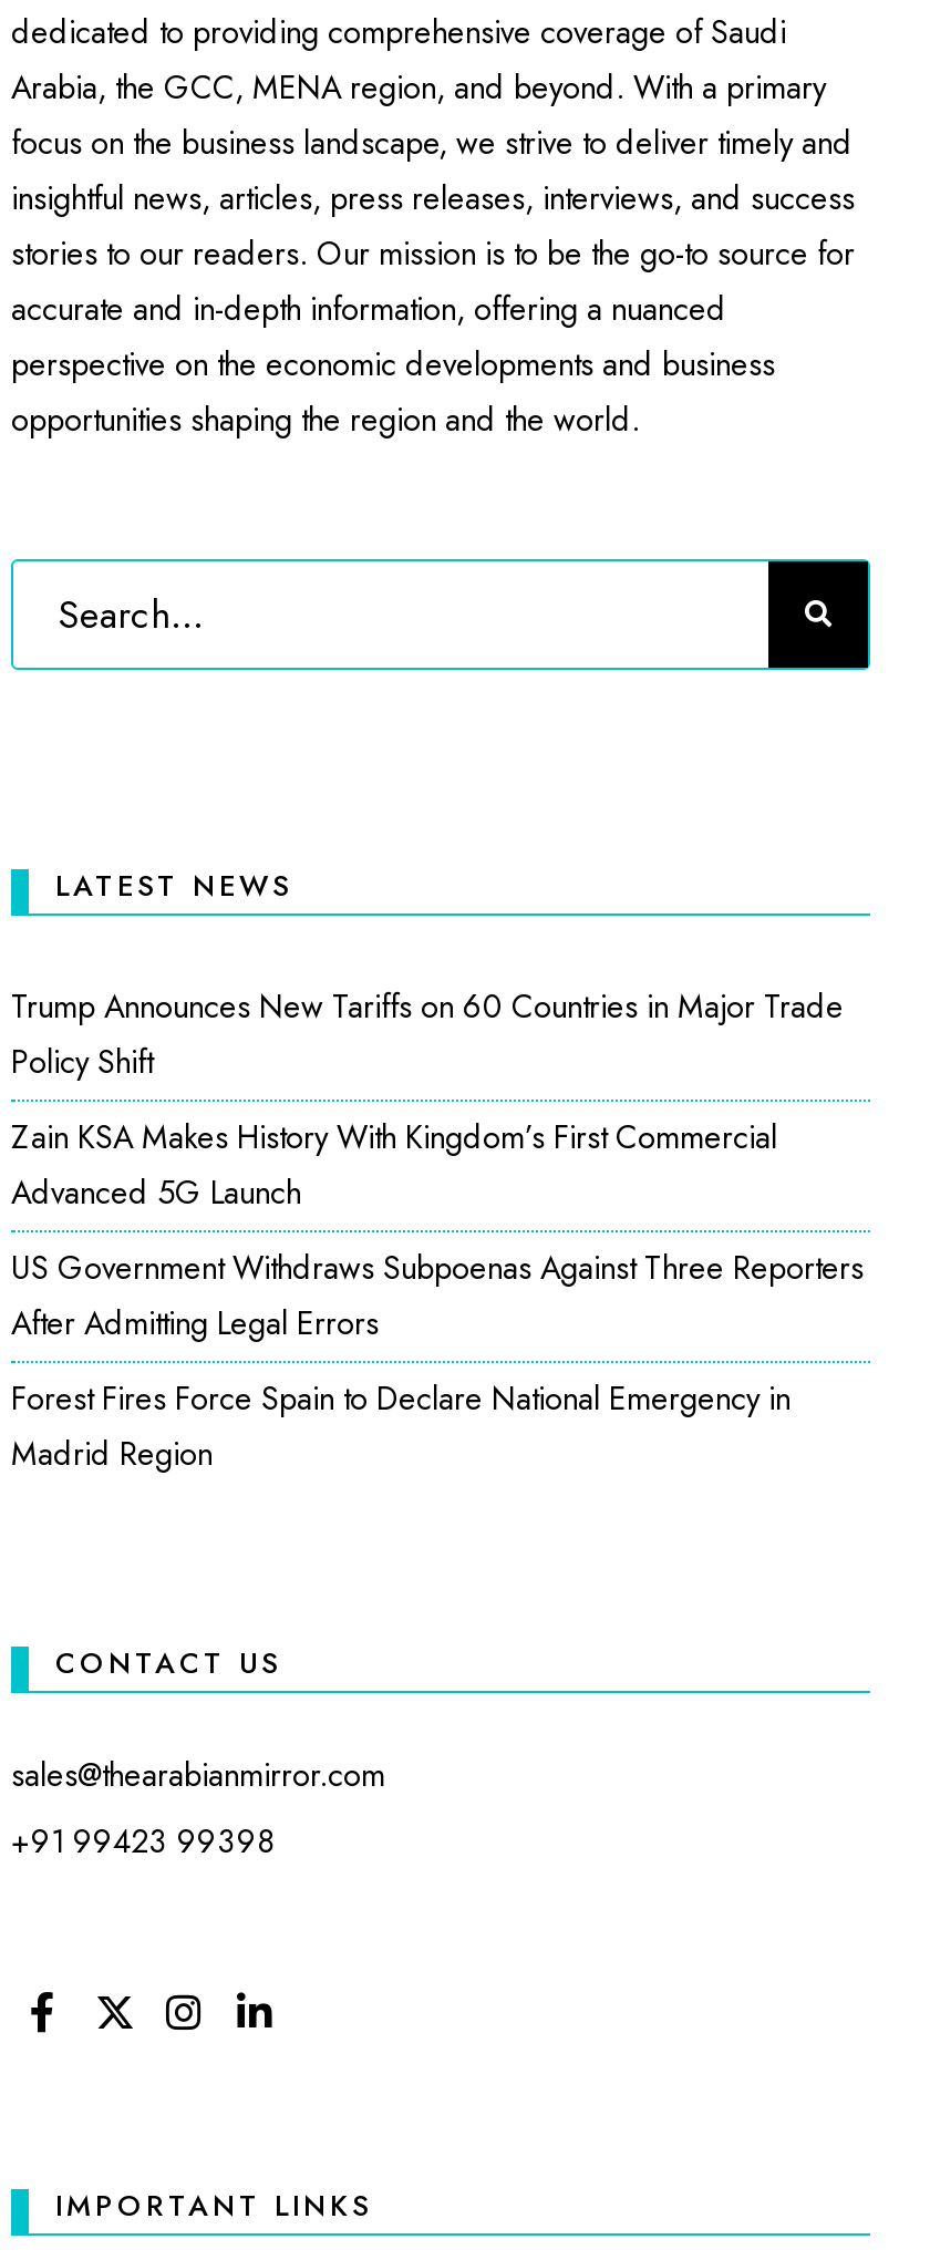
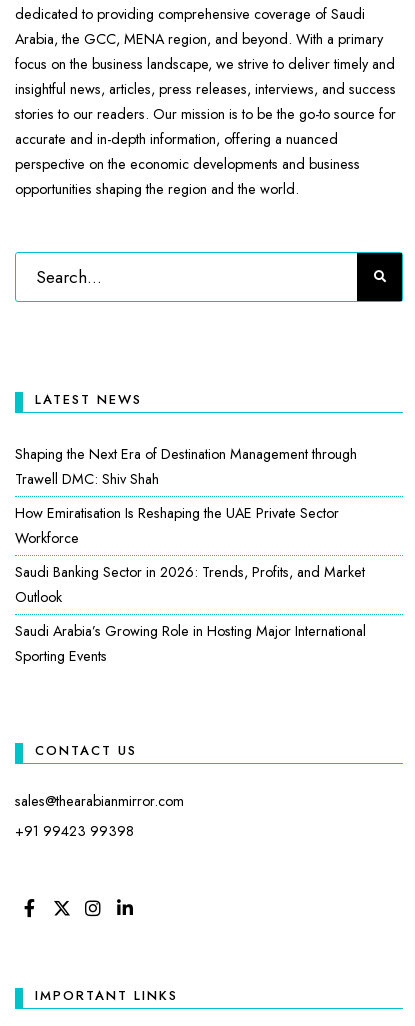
[11,984,844,1084] Trump Announces New Tariffs on 60 Countries in Major Trade | Policy Shift -> [15,444,357,489] Shaping the Next Era of Destination Management through | Trawell DMC: Shiv Shah
[11,1115,777,1214] Zain KSA Makes History With Kingdom’s First Commercial | Advanced 5G Launch -> [15,503,339,548] How Emiratisation Is Reshaping the UAE Private Sector | Workforce
[11,1245,864,1345] US Government Withdraws Subpoenas Against Three Reporters | After Admitting Legal Errors -> [15,562,365,607] Saudi Banking Sector in 2026: Trends, Profits, and Market | Outlook
[11,1376,790,1476] Forest Fires Force Spain to Declare National Emergency in | Madrid Region -> [15,621,366,666] Saudi Arabia’s Growing Role in Hosting Major International | Sporting Events

